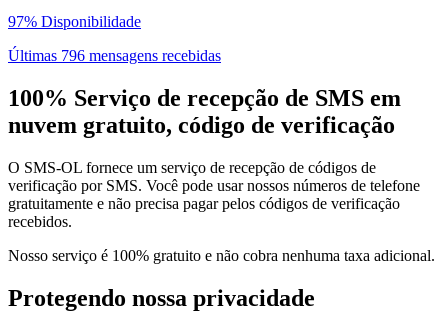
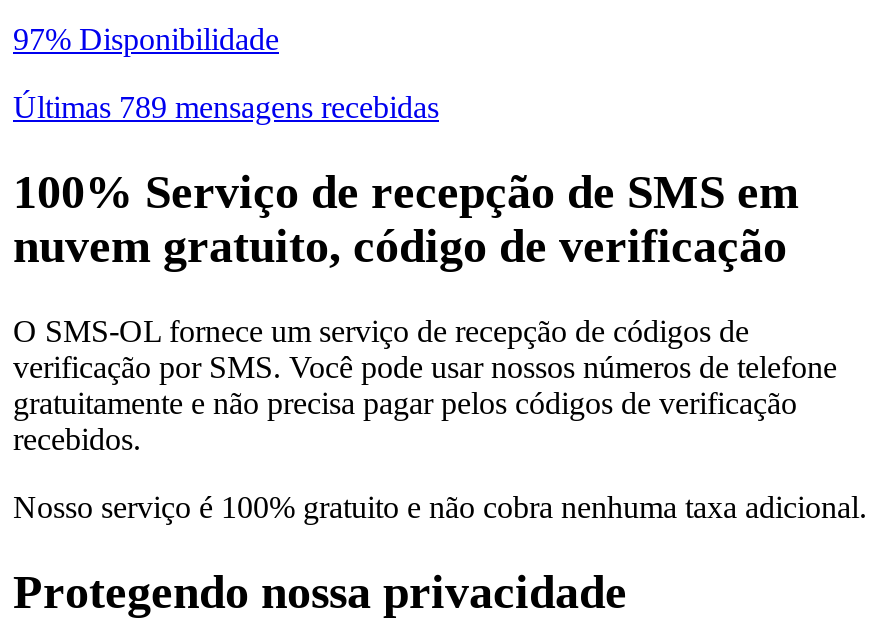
[8,47,221,64] Últimas 796 mensagens recebidas -> [13,90,439,124] Últimas 789 mensagens recebidas

